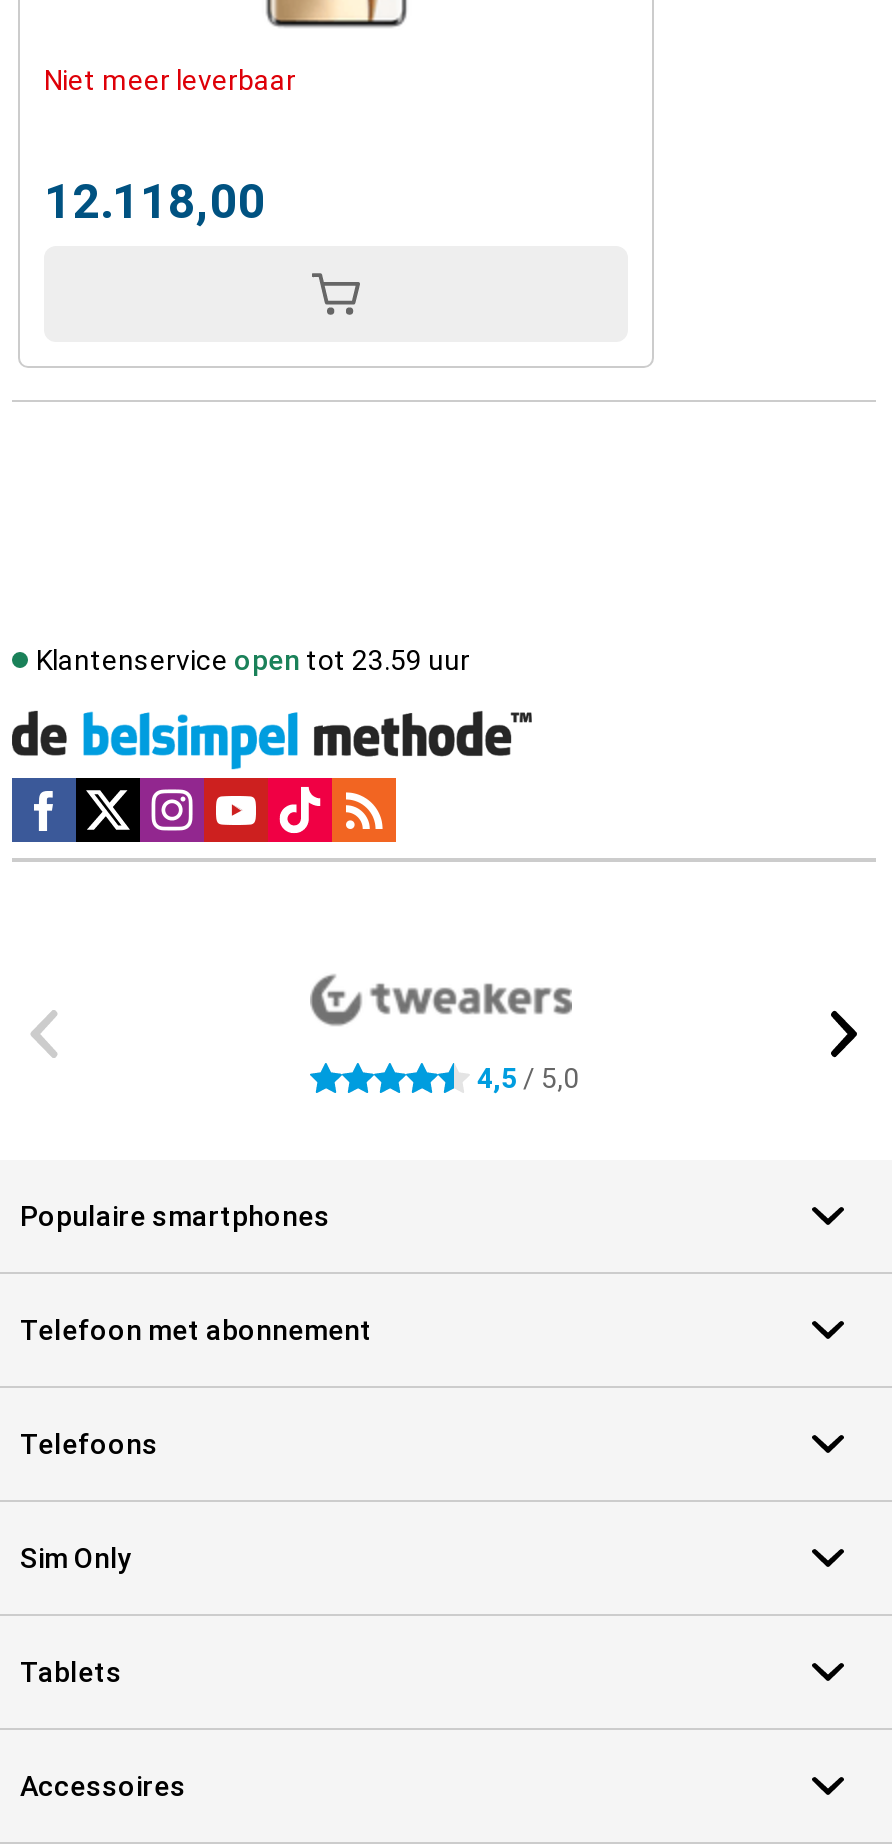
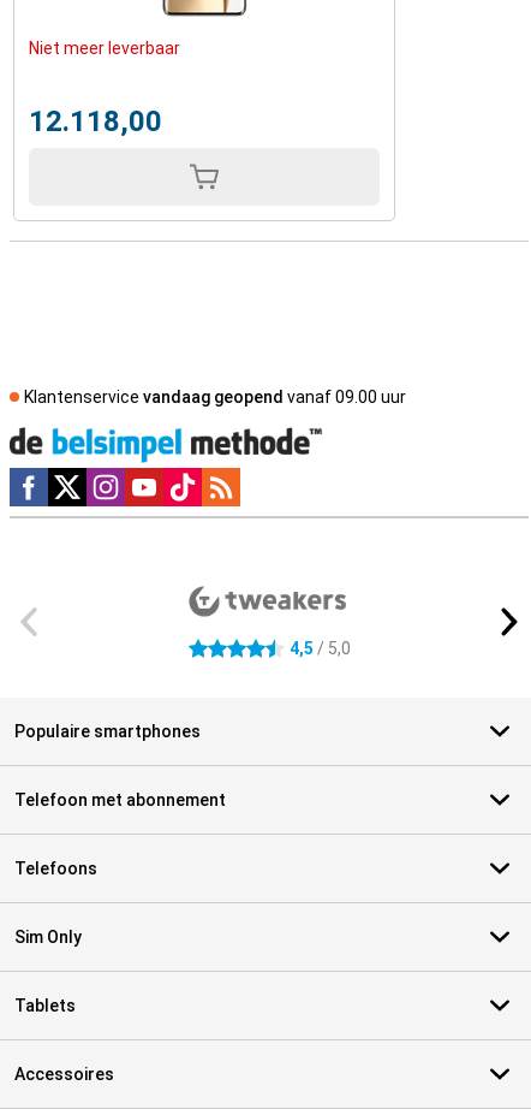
[36,644,470,676] Klantenservice open tot 23.59 uur -> [24,387,406,407] Klantenservice vandaag geopend vanaf 09.00 uur

